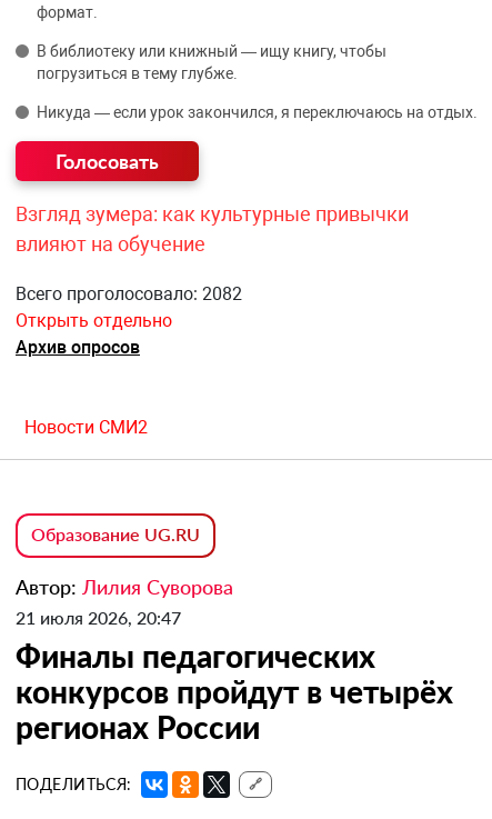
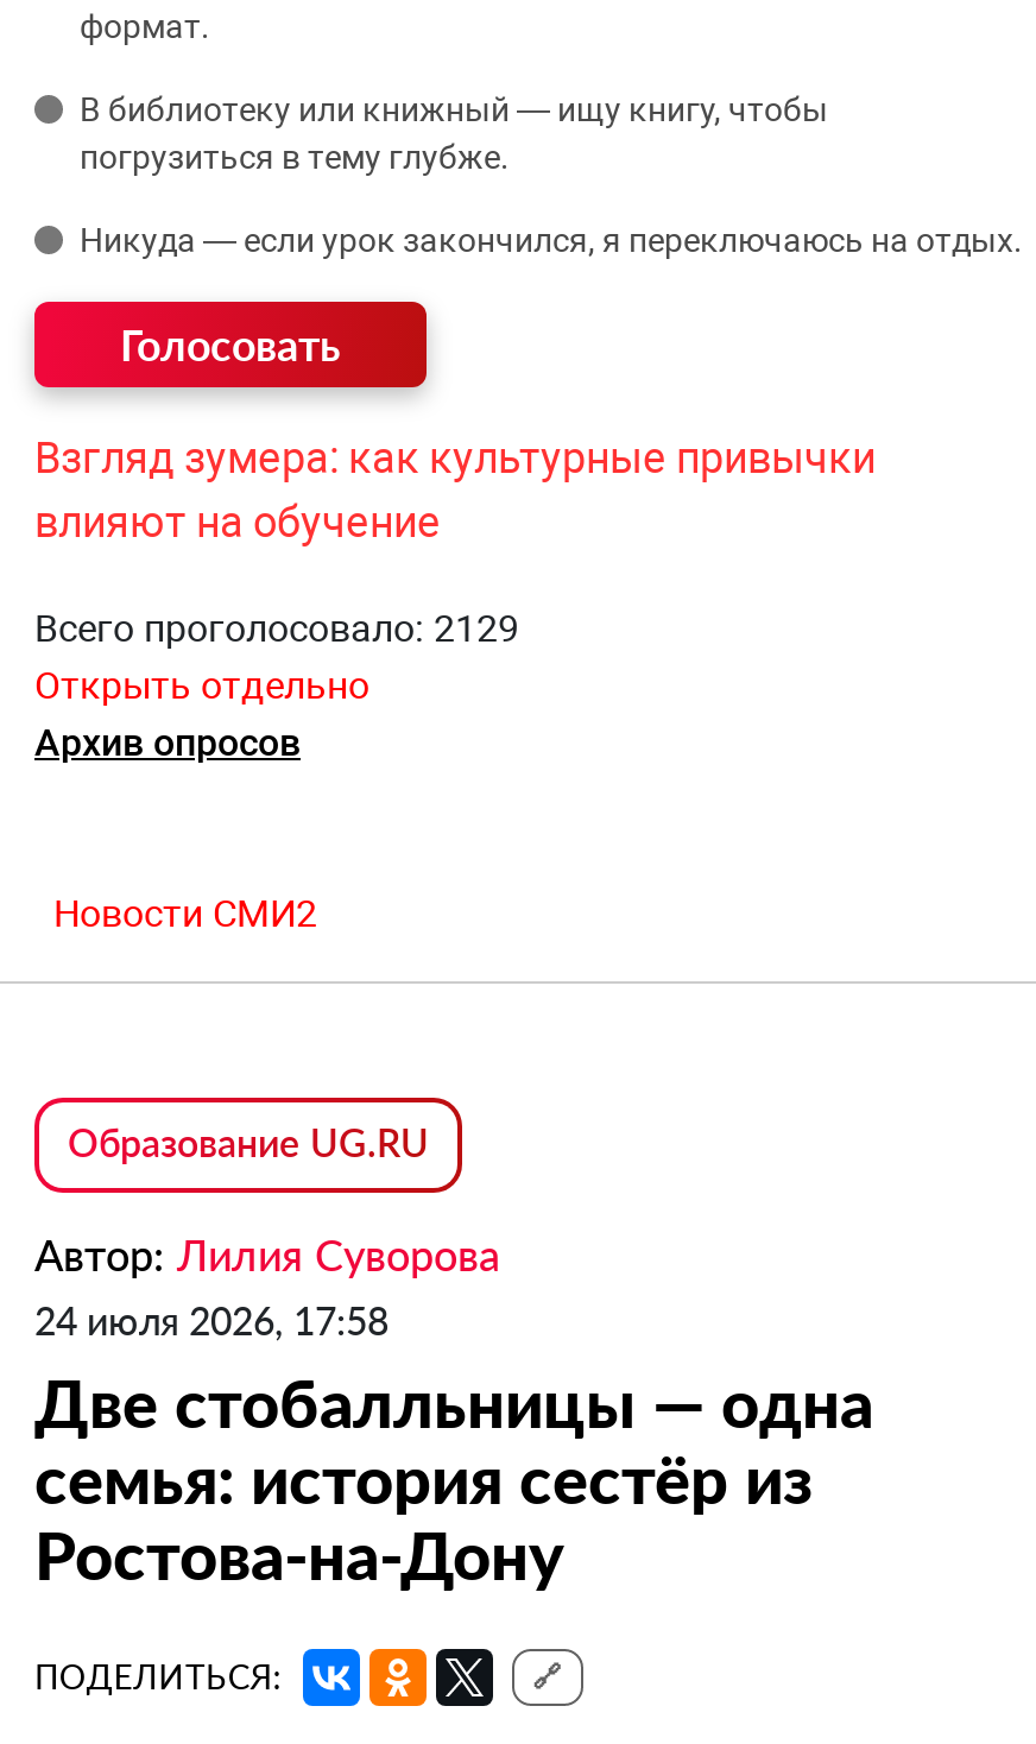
[16,283,242,305] Всего проголосовало: 2082 -> [34,606,519,651] Всего проголосовало: 2129
[16,607,453,746] 21 июля 2026, 20:47 | Финалы педагогических | конкурсов пройдут в четырёх | регионах России -> [34,1298,873,1595] 24 июля 2026, 17:58 | Две стобалльницы — одна | семья: история сестёр из | Ростова-на-Дону

